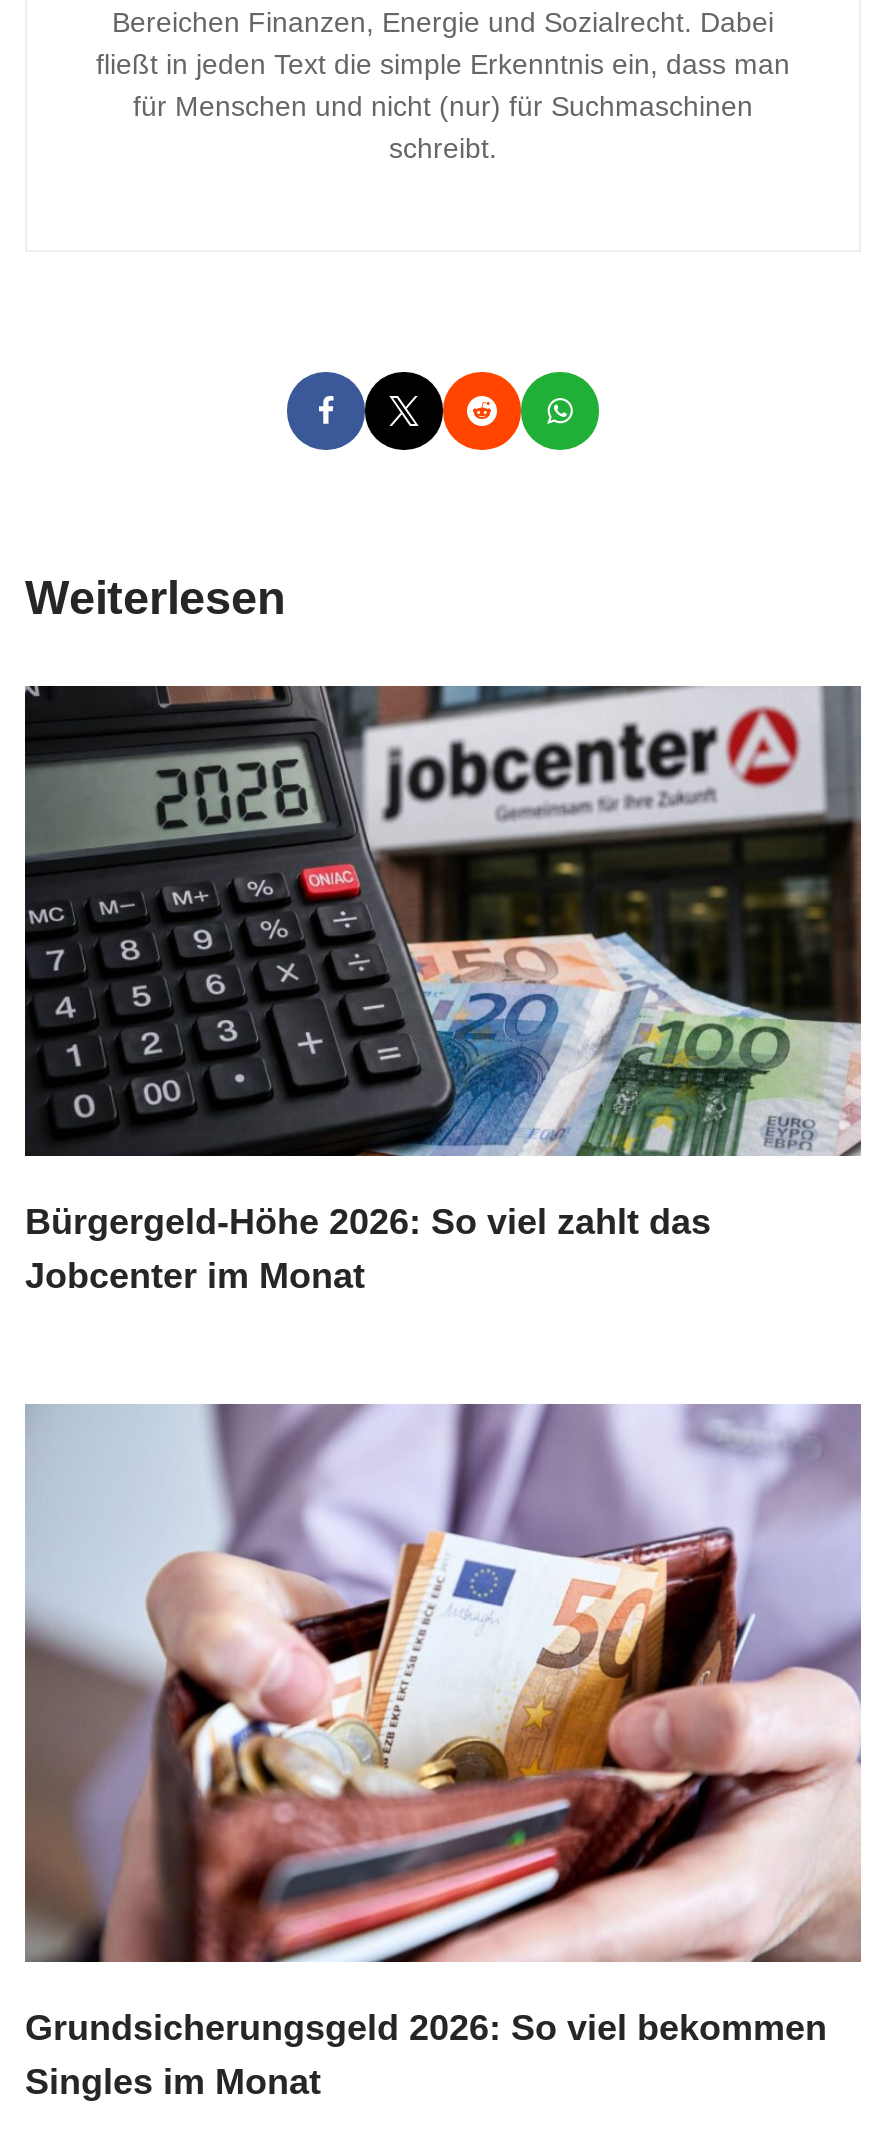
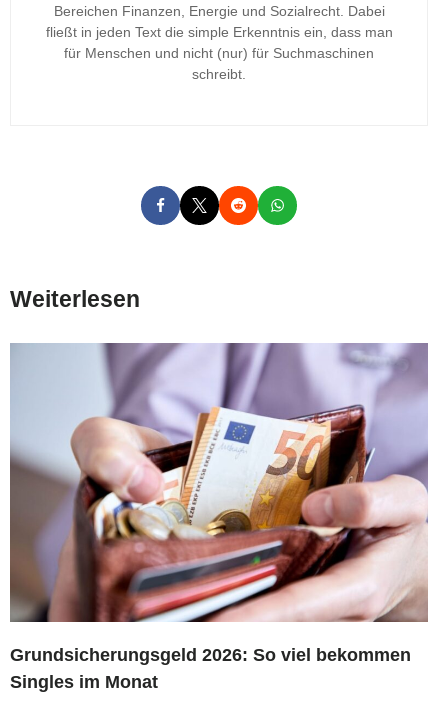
[23,684,863,1297] [image] | Bürgergeld-Höhe 2026: So viel zahlt das | Jobcenter im Monat -> none

